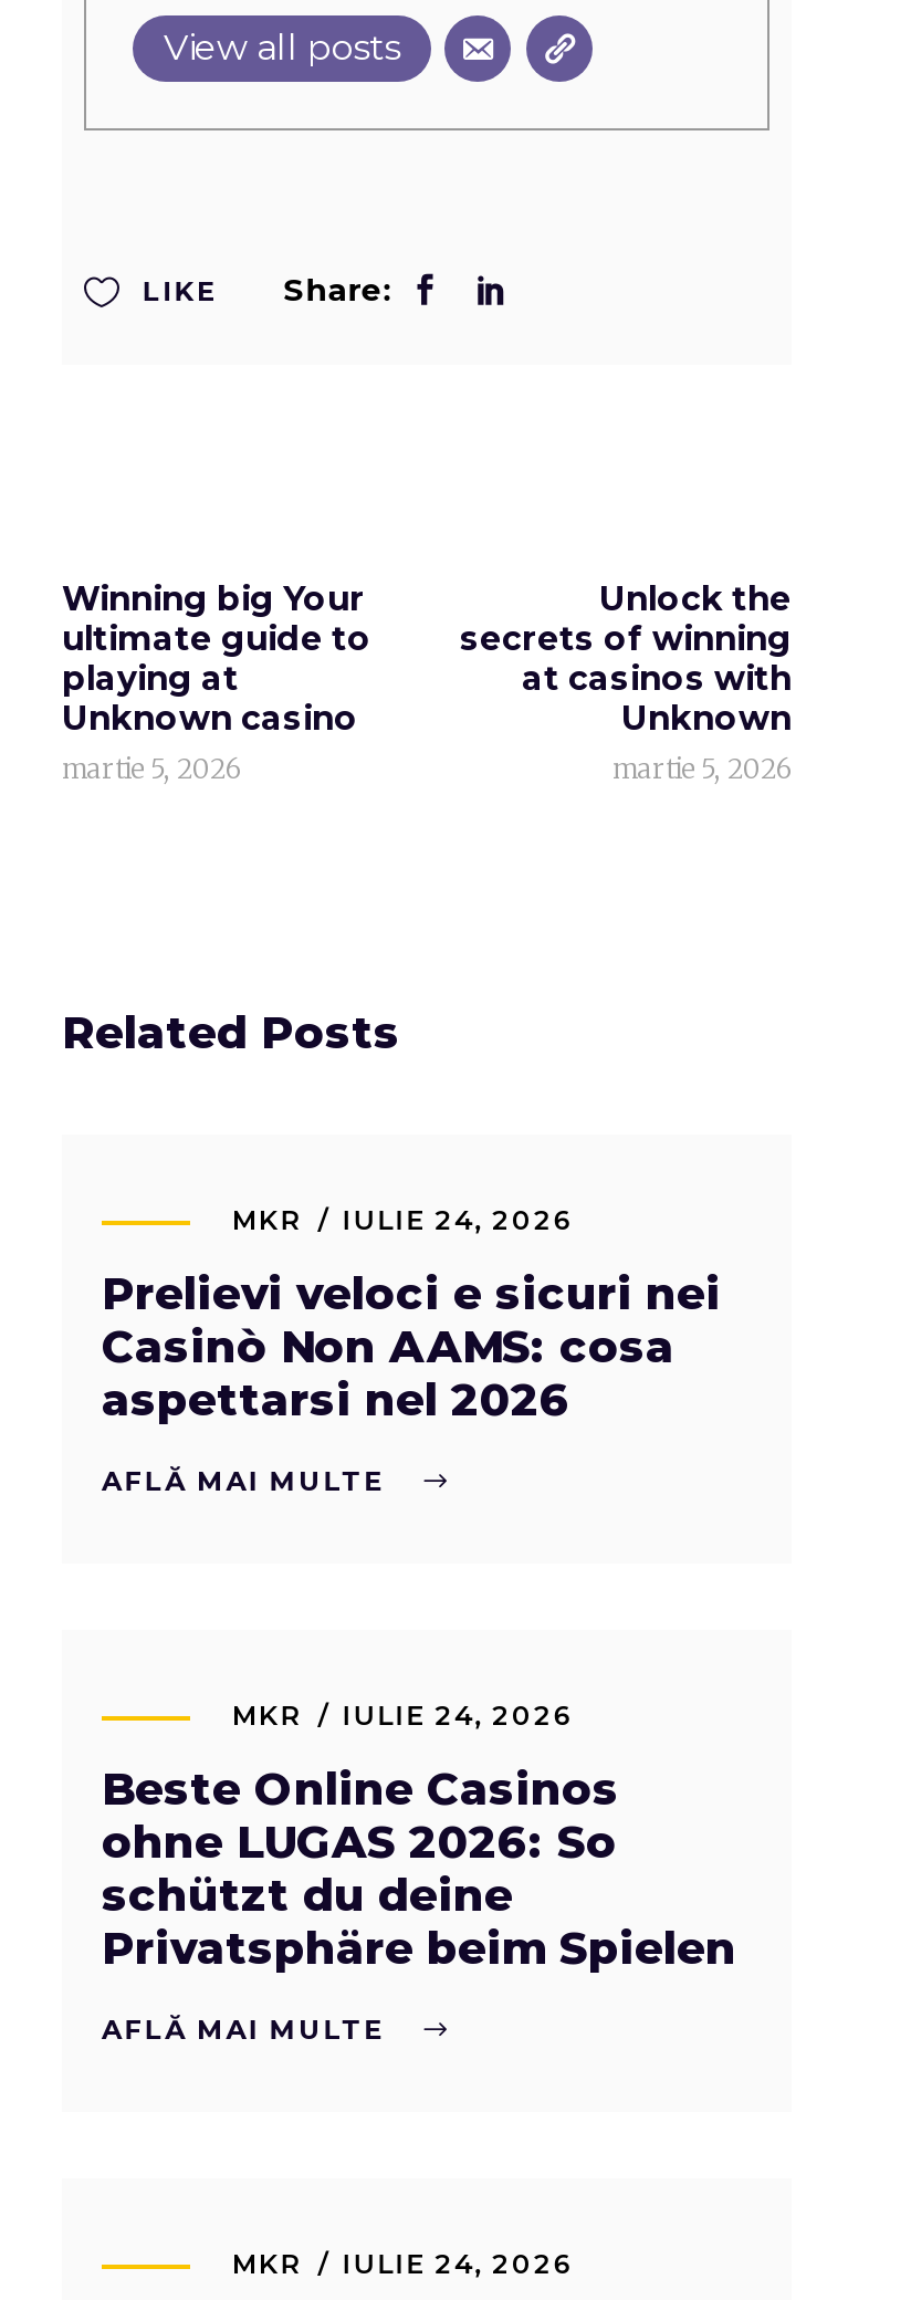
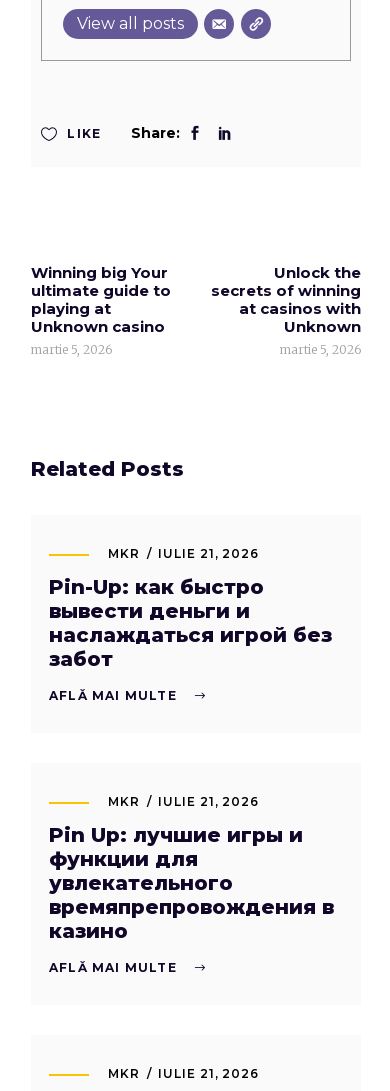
[232,1204,573,1237] MKR IULIE 24, 2026 -> [108,546,259,561] MKR IULIE 21, 2026
[102,1268,721,1427] Prelievi veloci e sicuri nei | Casinò Non AAMS: cosa | aspettarsi nel 2026 -> [49,575,332,671] Pin-Up: как быстро | вывести деньги и | наслаждаться игрой без | забот
[232,1699,573,1732] MKR IULIE 24, 2026 -> [108,794,259,809] MKR IULIE 21, 2026
[102,1763,736,1976] Beste Online Casinos | ohne LUGAS 2026: So | schützt du deine | Privatsphäre beim Spielen -> [49,823,334,943] Pin Up: лучшие игры и | функции для | увлекательного | времяпрепровождения в | казино
[232,2248,573,2281] MKR IULIE 24, 2026 -> [108,1066,259,1081] MKR IULIE 21, 2026

